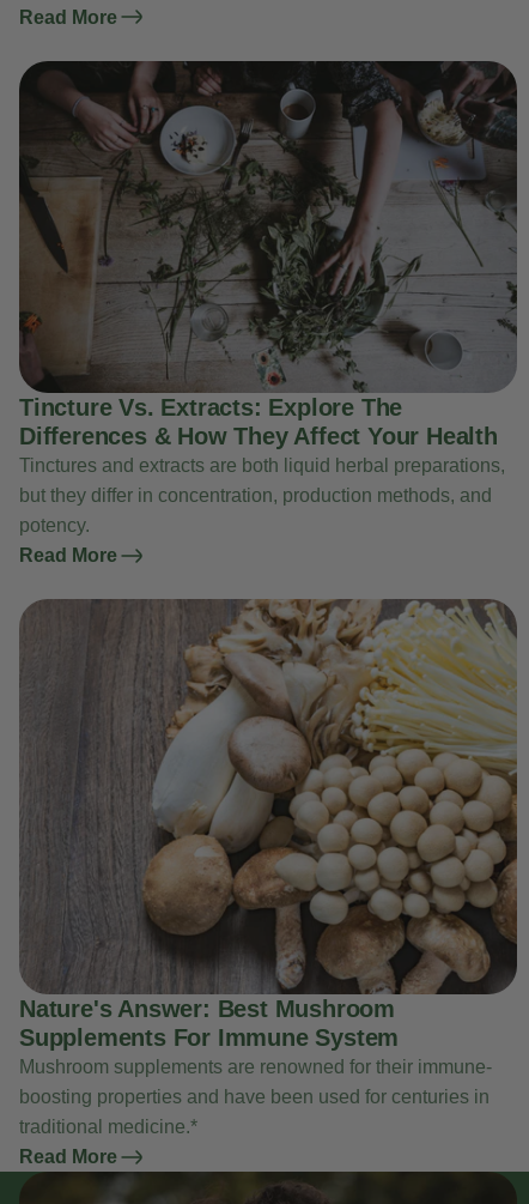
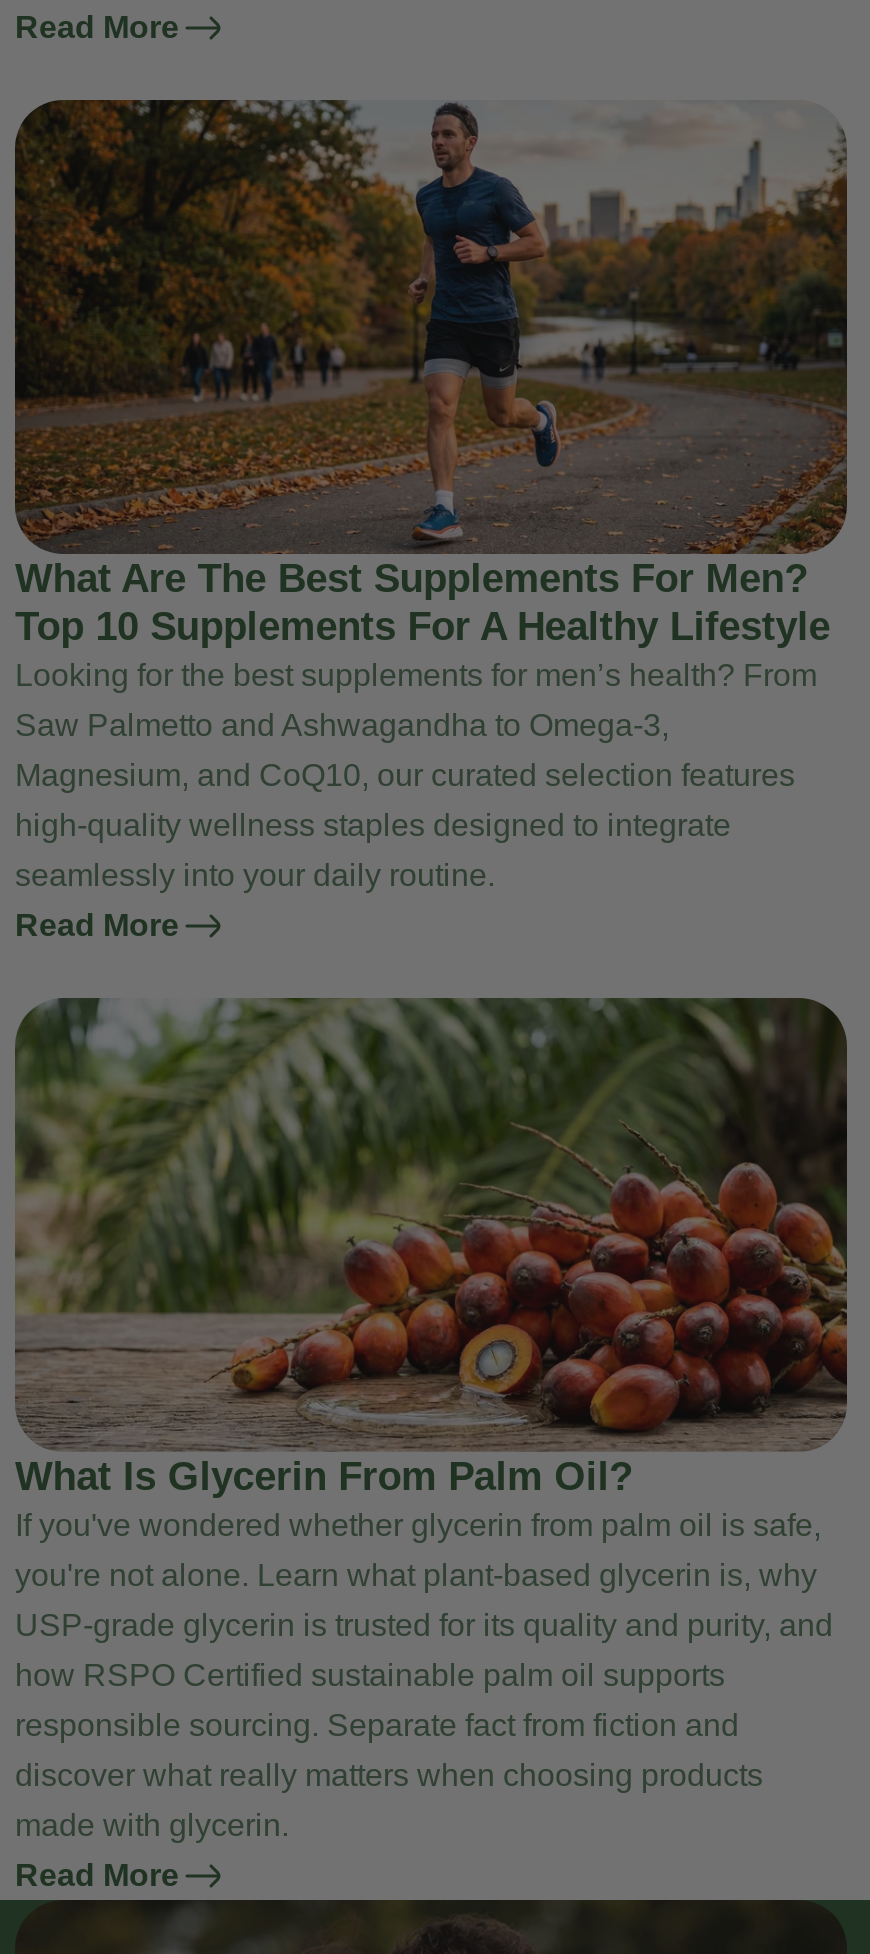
[18,60,518,536] [image] | Tincture Vs. Extracts: Explore The | Differences & How They Affect Your Health | Tinctures and extracts are both liquid herbal preparations, | but they differ in concentration, production methods, and | potency. -> [13,99,849,893] [image] | What Are The Best Supplements For Men? | Top 10 Supplements For A Healthy Lifestyle | Looking for the best supplements for men’s health? From | Saw Palmetto and Ashwagandha to Omega-3, | Magnesium, and CoQ10, our curated selection features | high-quality wellness staples designed to integrate | seamlessly into your daily routine.
[19,598,518,895] [image] -> [15,997,849,1493] [image]
[19,996,492,1137] Nature's Answer: Best Mushroom | Supplements For Immune System | Mushroom supplements are renowned for their immune- | boosting properties and have been used for centuries in | traditional medicine.* -> [15,1454,833,1842] What Is Glycerin From Palm Oil? | If you've wondered whether glycerin from palm oil is safe, | you're not alone. Learn what plant-based glycerin is, why | USP-grade glycerin is trusted for its quality and purity, and | how RSPO Certified sustainable palm oil supports | responsible sourcing. Separate fact from fiction and | discover what really matters when choosing products | made with glycerin.

